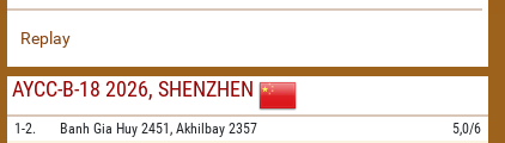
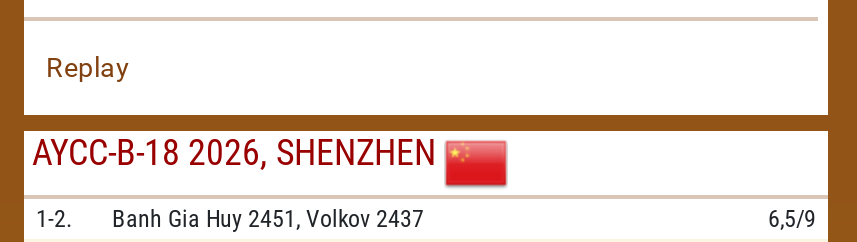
[60,120,257,137] Banh Gia Huy 2451, Akhilbay 2357 -> [112,205,424,233] Banh Gia Huy 2451, Volkov 2437
[452,120,481,137] 5,0/6 -> [768,205,816,233] 6,5/9

